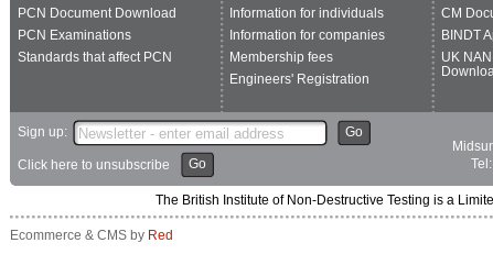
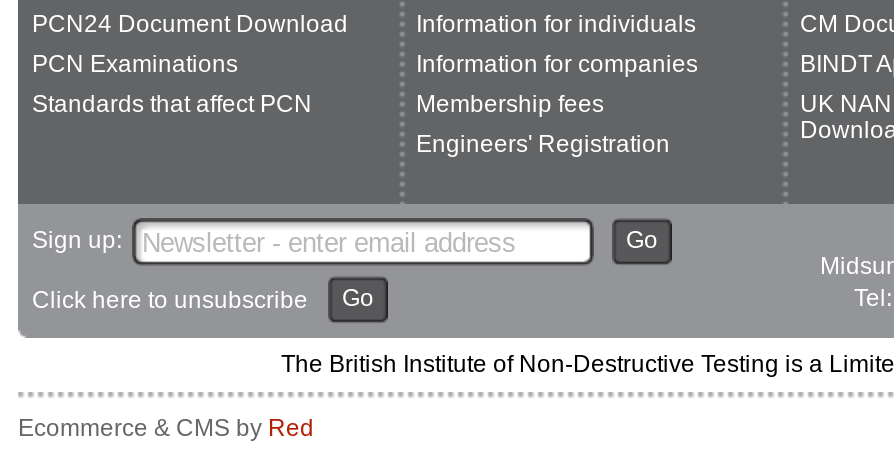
[18,5,176,21] PCN Document Download -> [32,10,348,38] PCN24 Document Download

